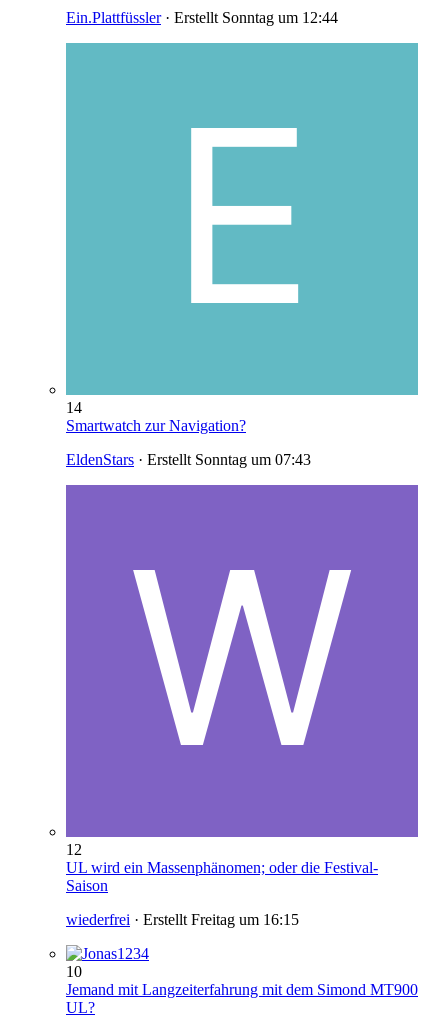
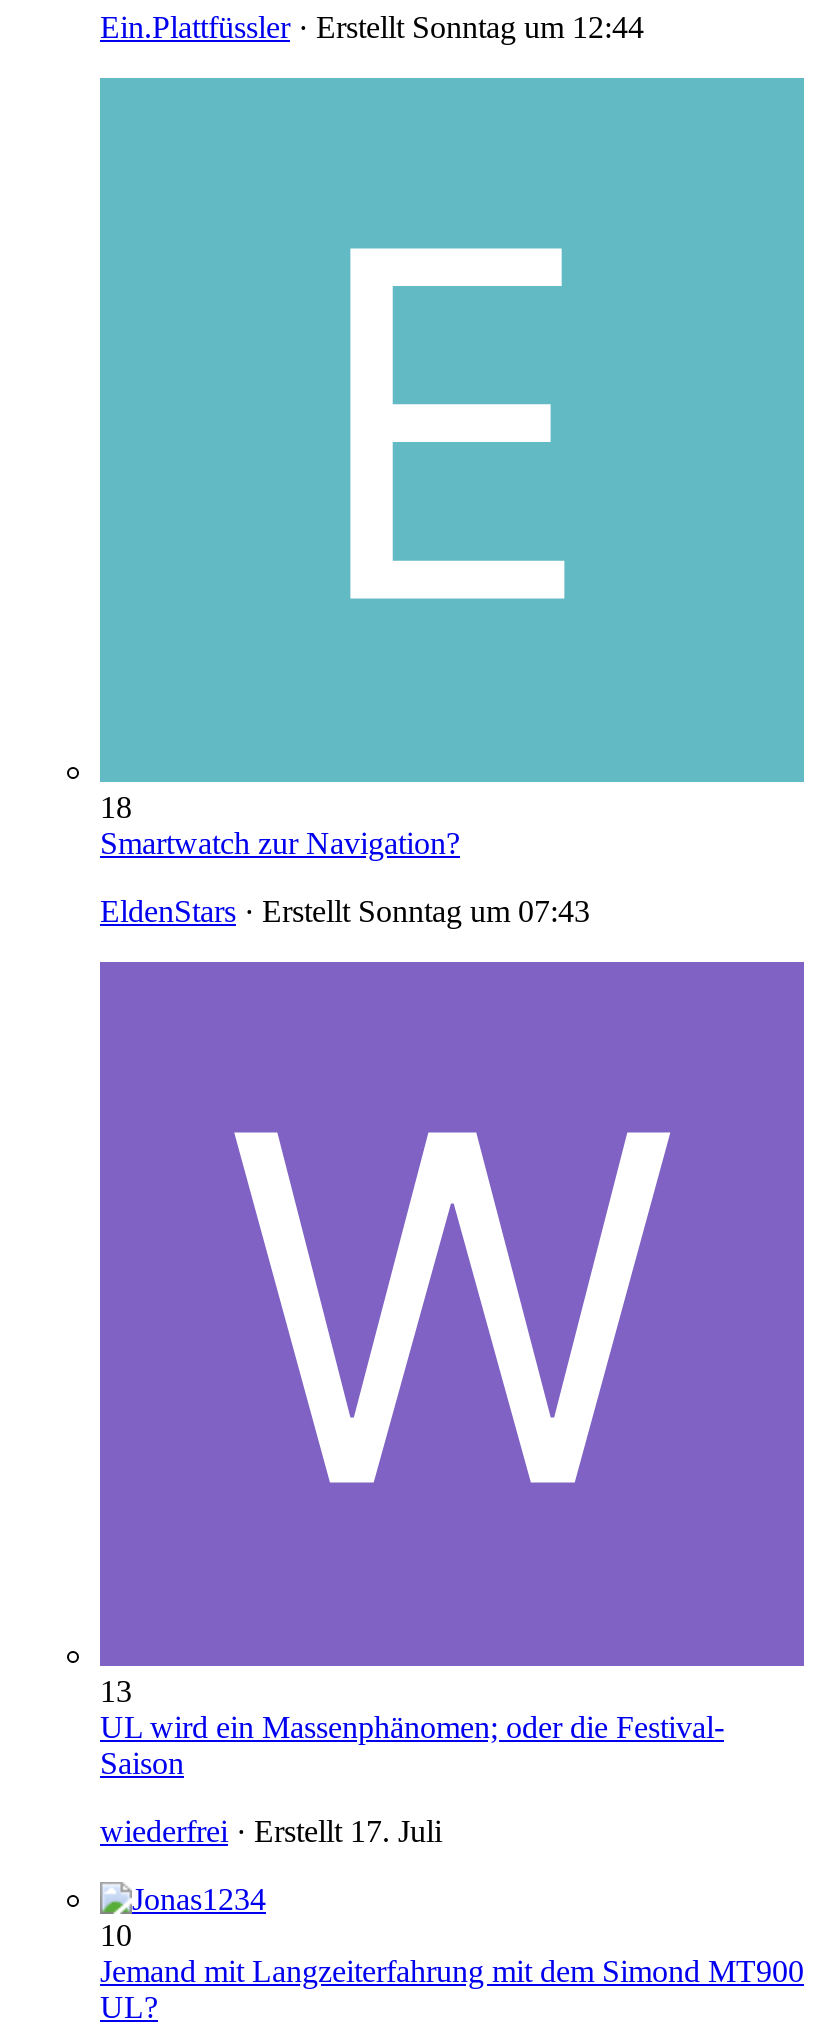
[66,399,82,416] 14 -> [100,790,132,824] 18
[66,841,82,858] 12 -> [100,1674,132,1708] 13
[66,911,299,928] wiederfrei · Erstellt Freitag um 16:15 -> [100,1814,442,1848] wiederfrei · Erstellt 17. Juli

